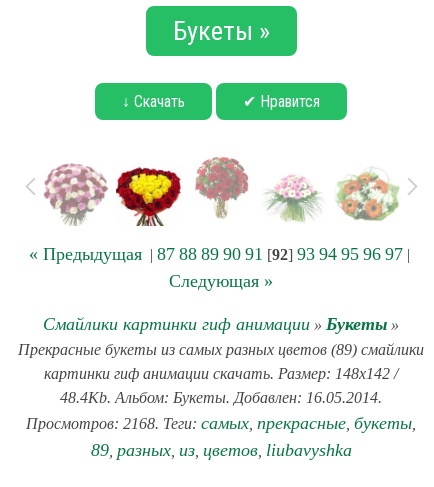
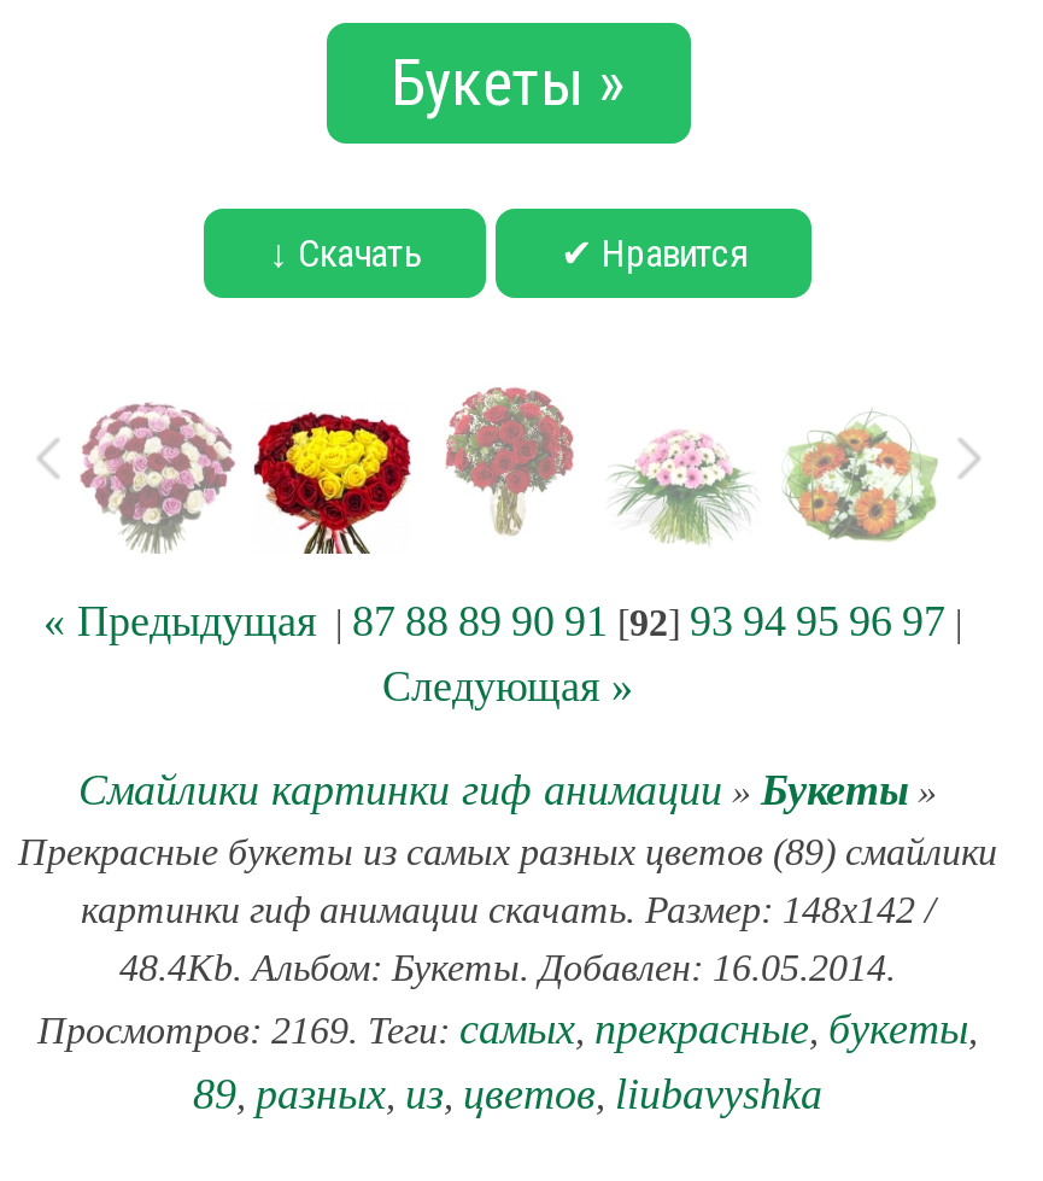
[26,413,416,433] Просмотров: 2168. Теги: самых, прекрасные, букеты, -> [37,1005,978,1053] Просмотров: 2169. Теги: самых, прекрасные, букеты,

